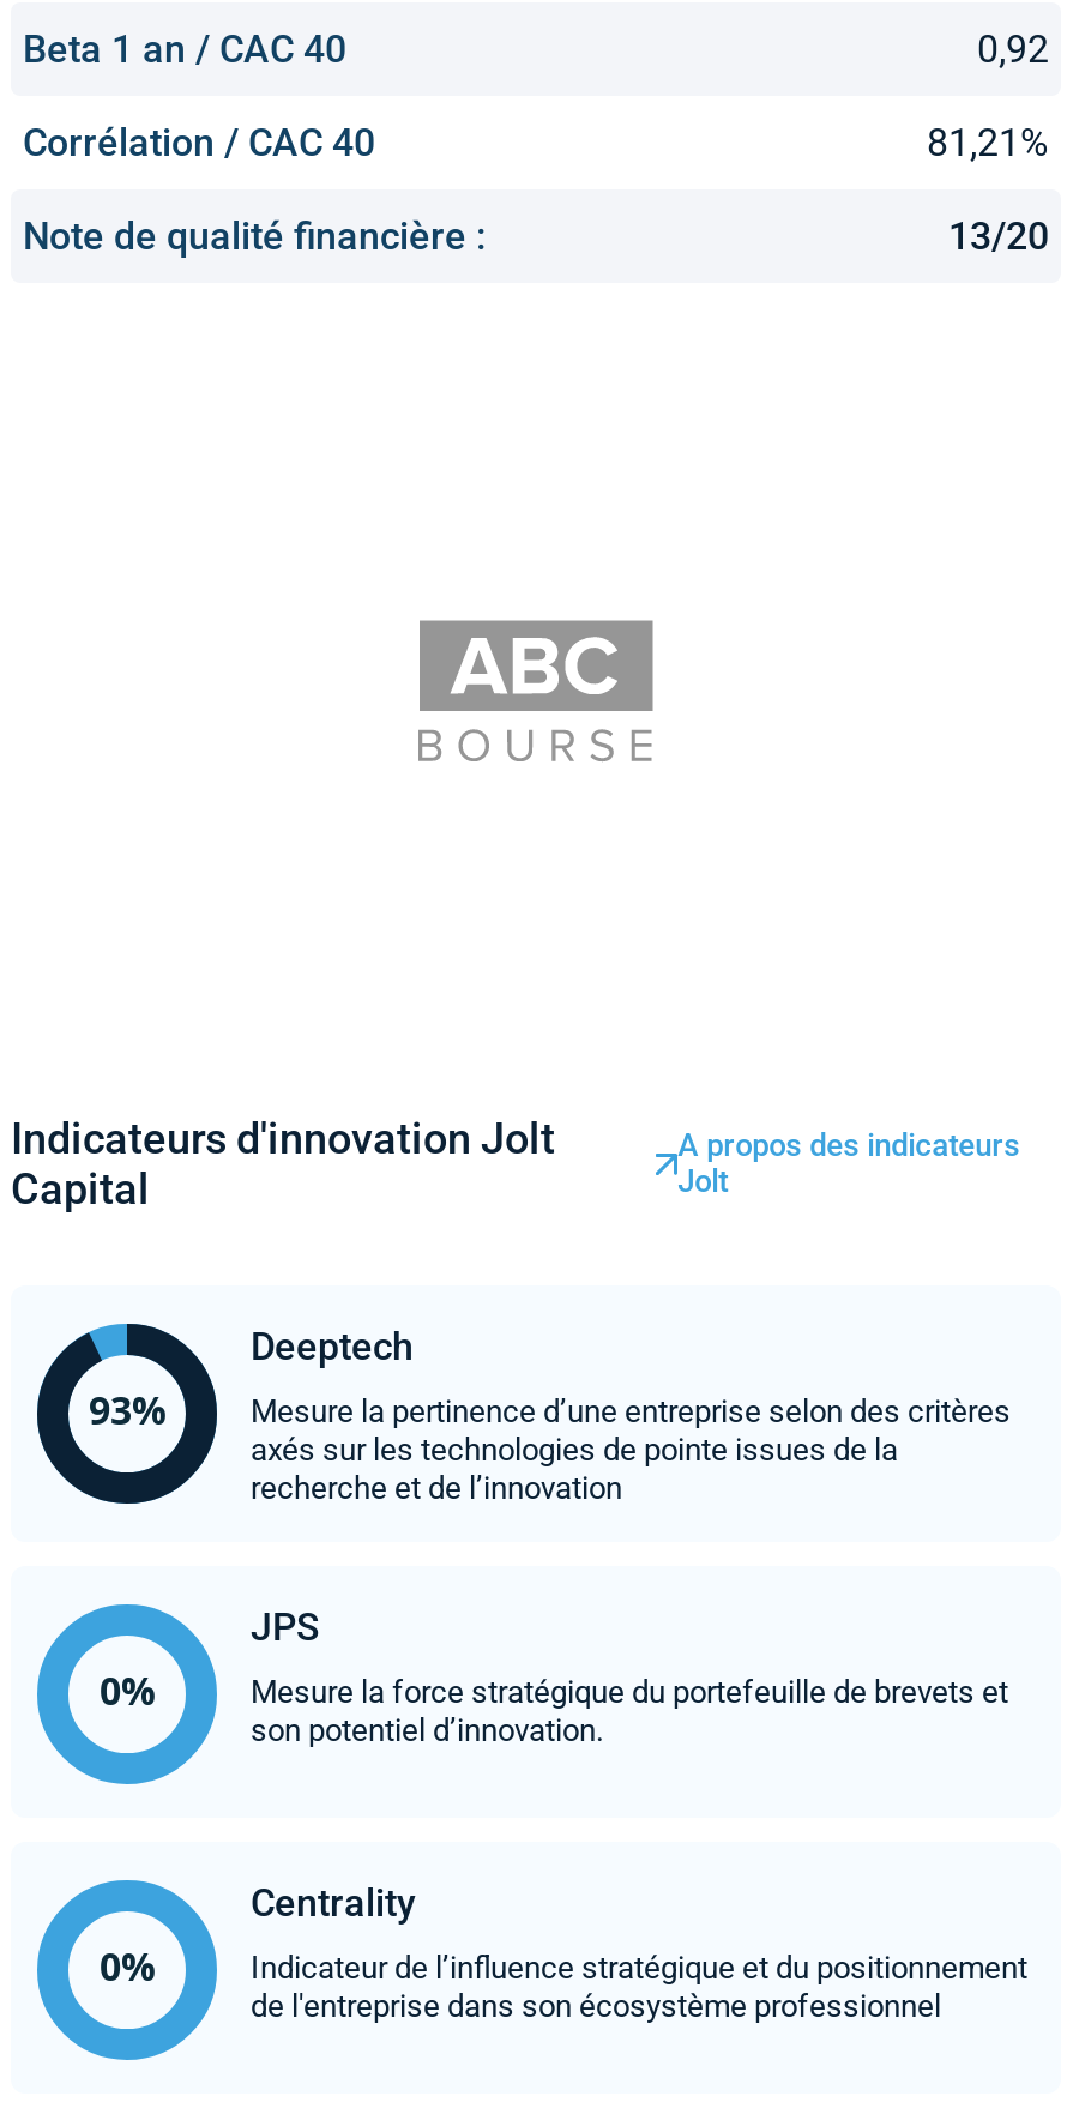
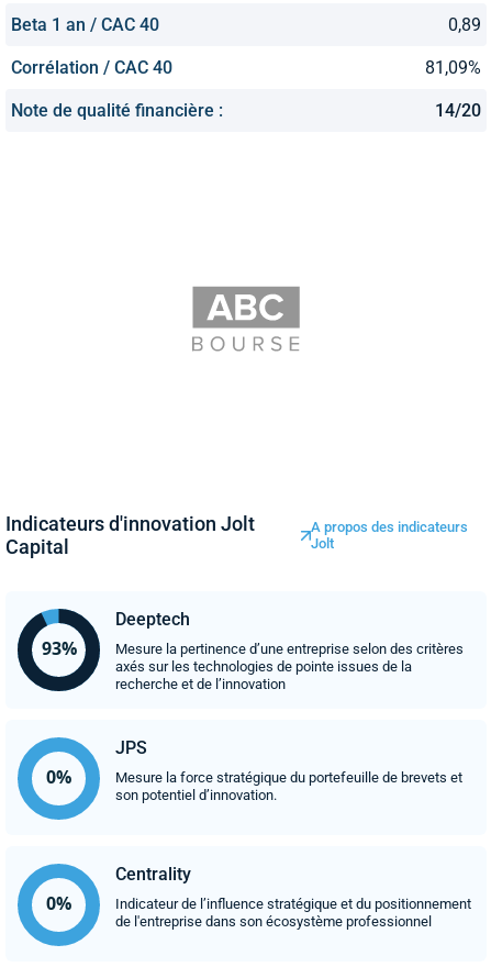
[977,27,1049,73] 0,92 -> [448,15,481,35] 0,89
[927,121,1049,166] 81,21% -> [425,57,481,78] 81,09%
[948,214,1049,260] 13/20 -> [435,100,481,121] 14/20

